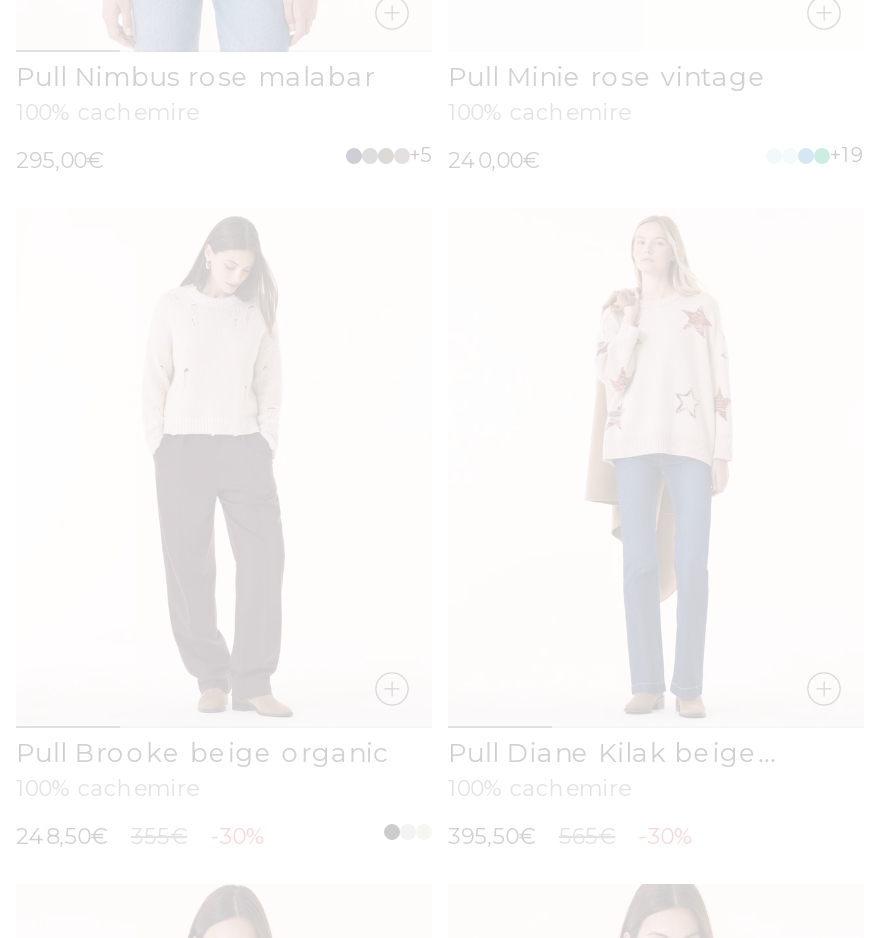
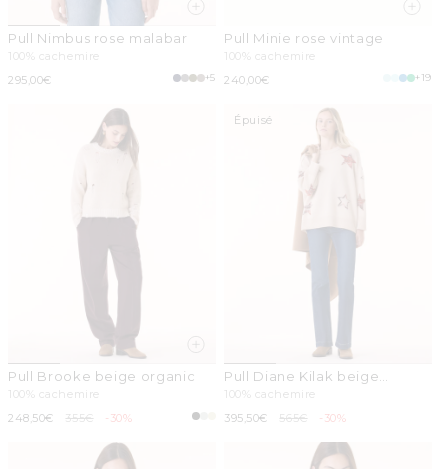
none -> [234,113,273,127] Épuisé

